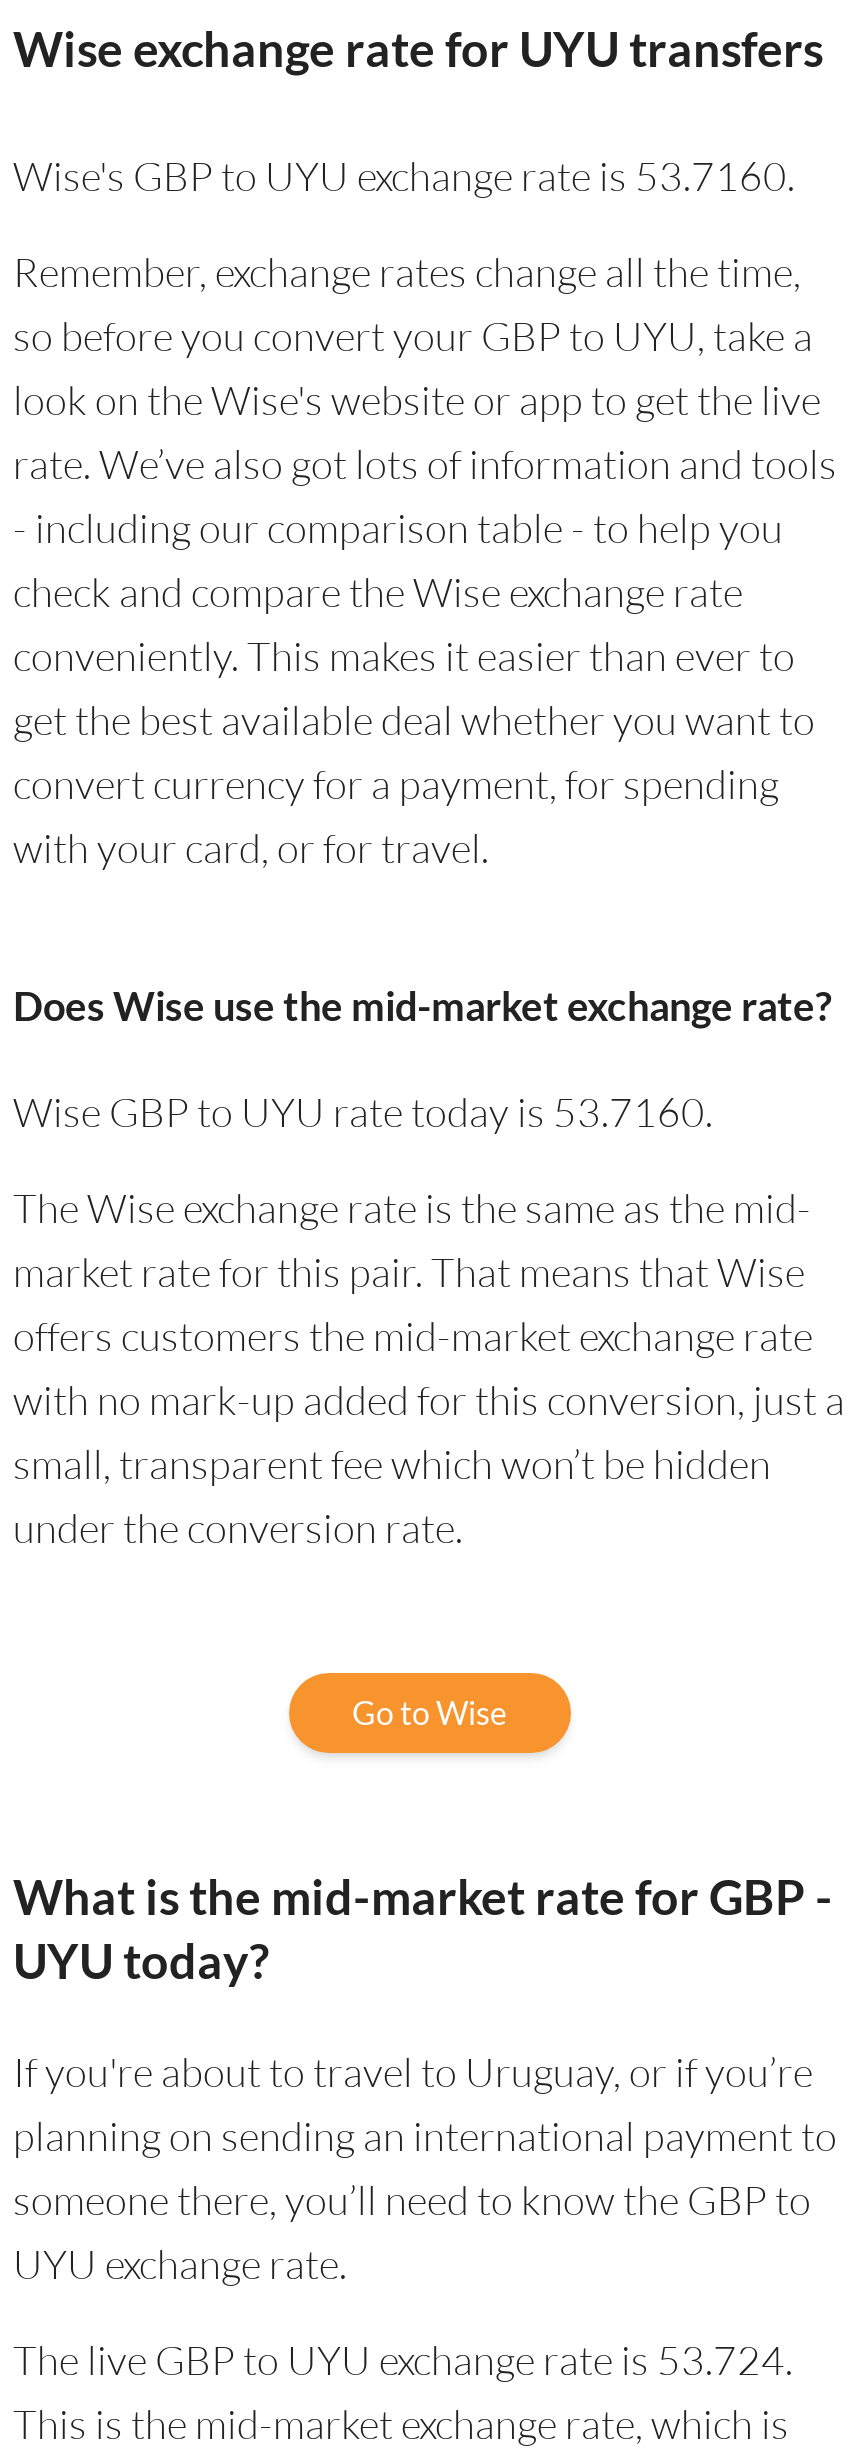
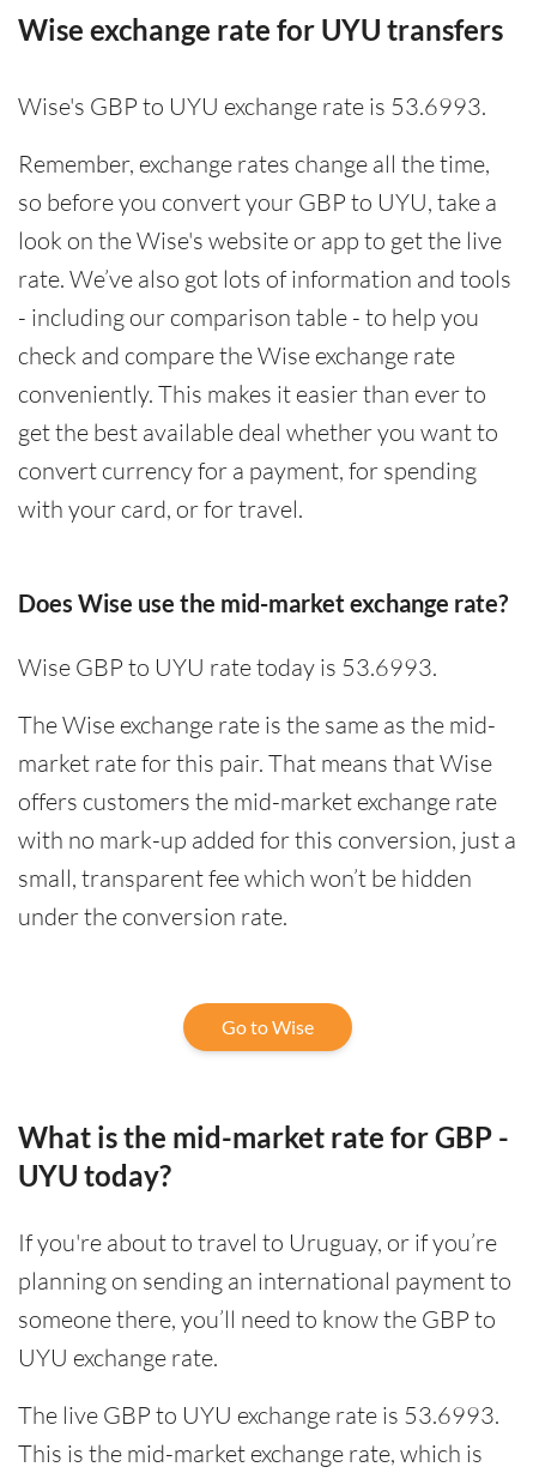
[13,150,795,200] Wise's GBP to UYU exchange rate is 53.7160. -> [18,91,486,121] Wise's GBP to UYU exchange rate is 53.6993.
[13,1086,713,1136] Wise GBP to UYU rate today is 53.7160. -> [18,652,437,681] Wise GBP to UYU rate today is 53.6993.
[13,2334,793,2384] The live GBP to UYU exchange rate is 53.724. -> [18,1399,499,1429] The live GBP to UYU exchange rate is 53.6993.

